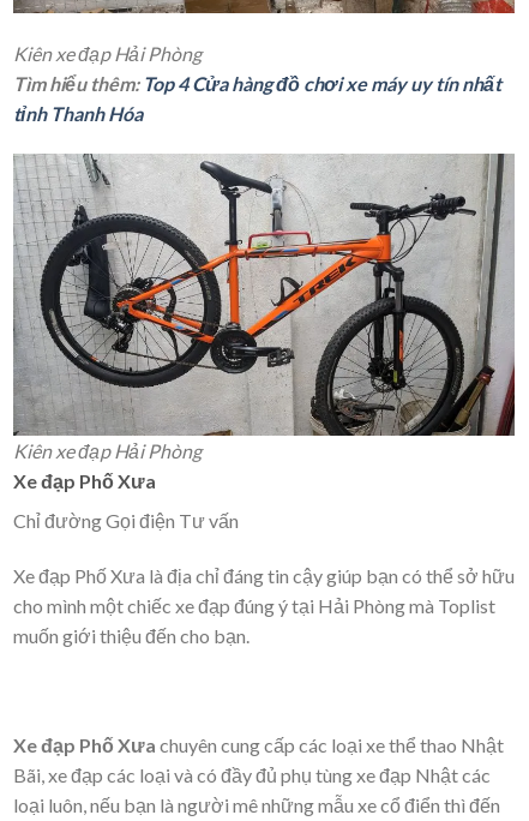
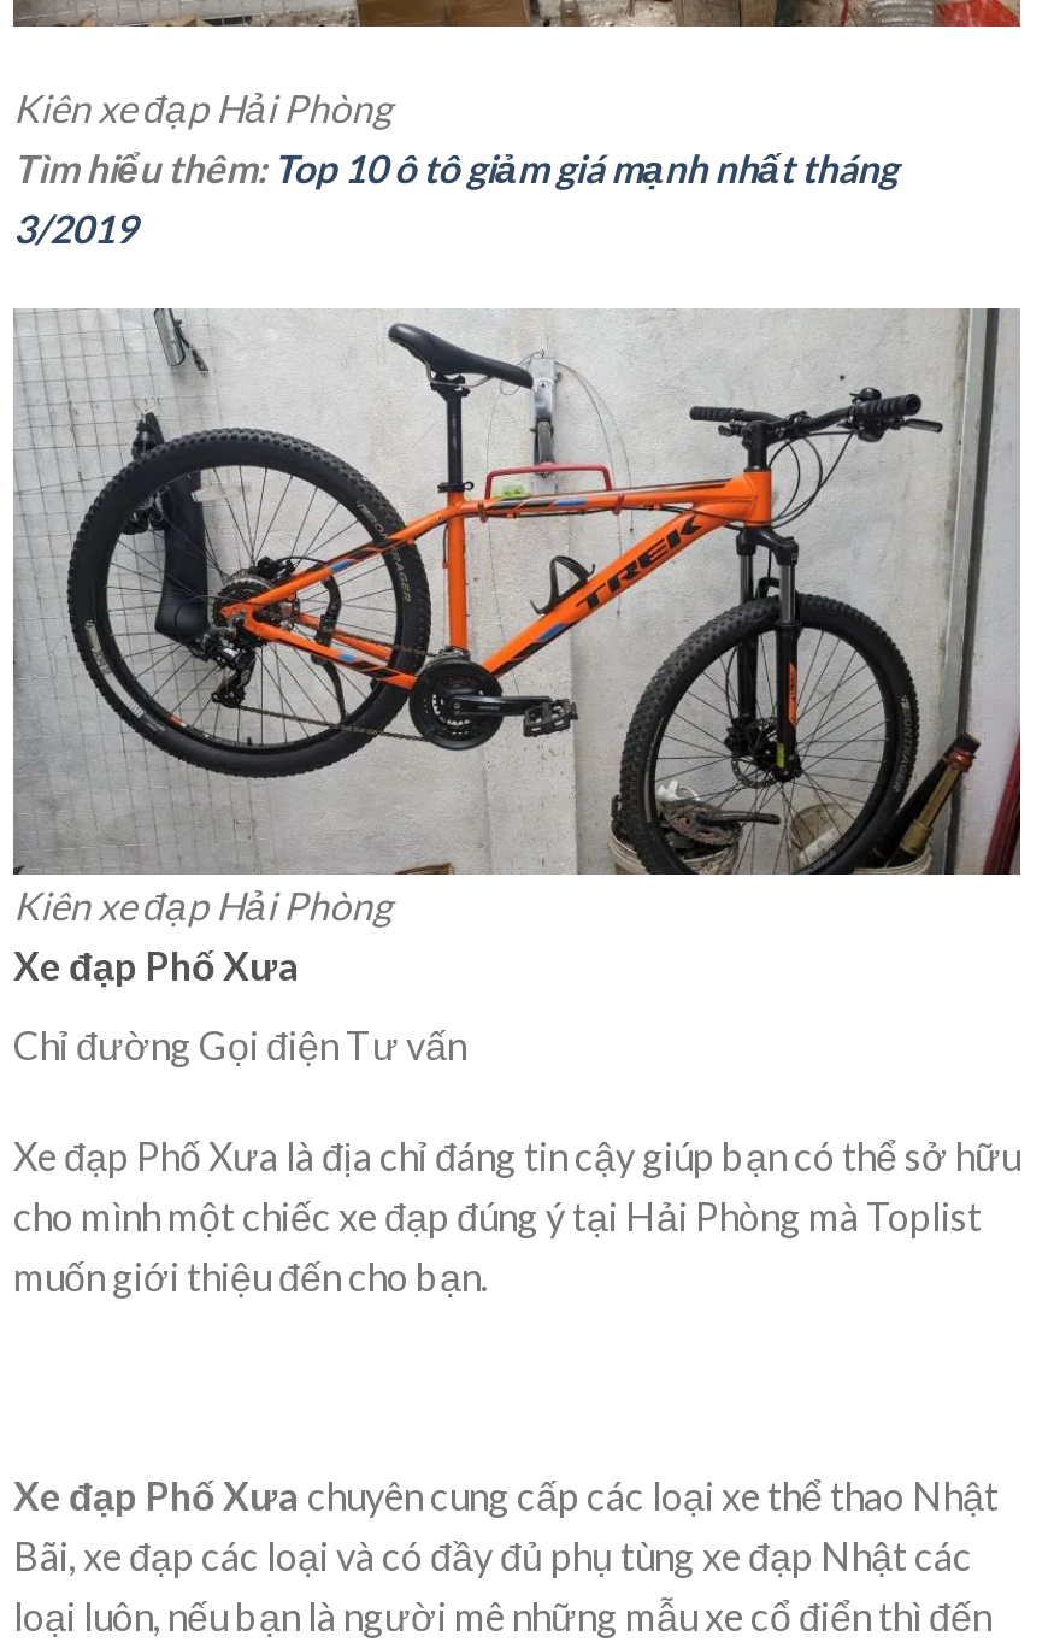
[13,72,501,125] Tìm hiểu thêm: Top 4 Cửa hàng đồ chơi xe máy uy tín nhất | tỉnh Thanh Hóa -> [13,145,897,251] Tìm hiểu thêm: Top 10 ô tô giảm giá mạnh nhất tháng | 3/2019

